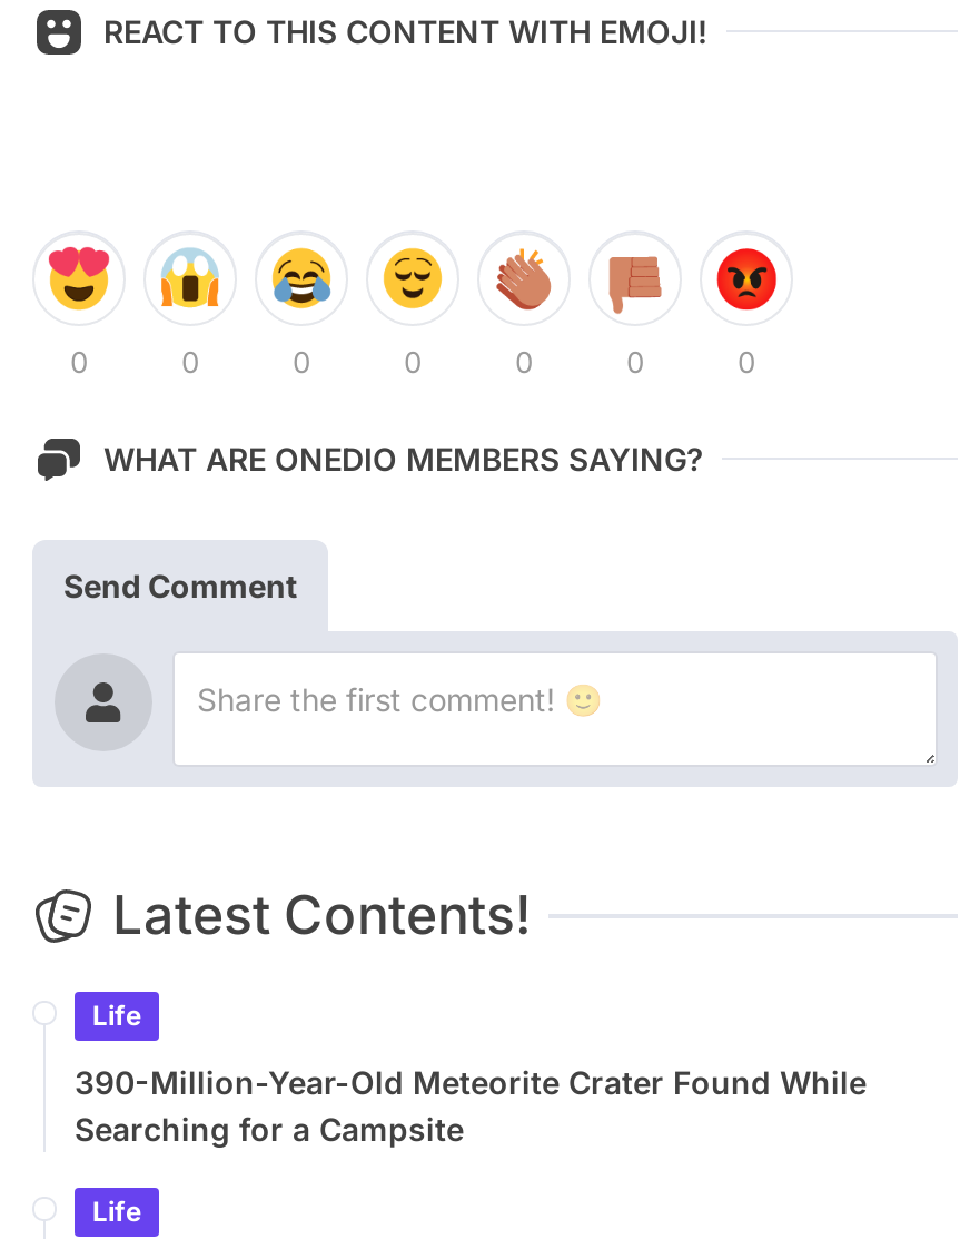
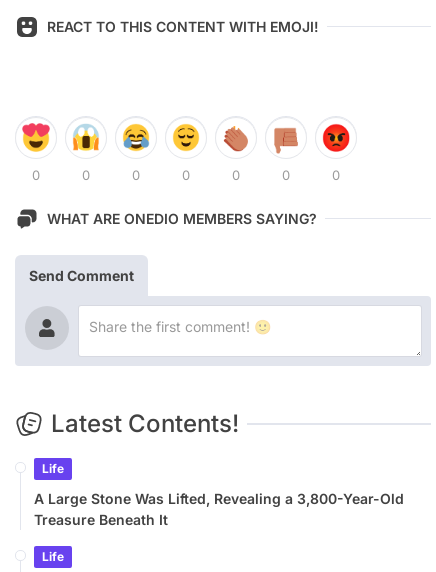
[75,1062,869,1147] 390-Million-Year-Old Meteorite Crater Found While | Searching for a Campsite -> [34,490,405,528] A Large Stone Was Lifted, Revealing a 3,800-Year-Old | Treasure Beneath It

